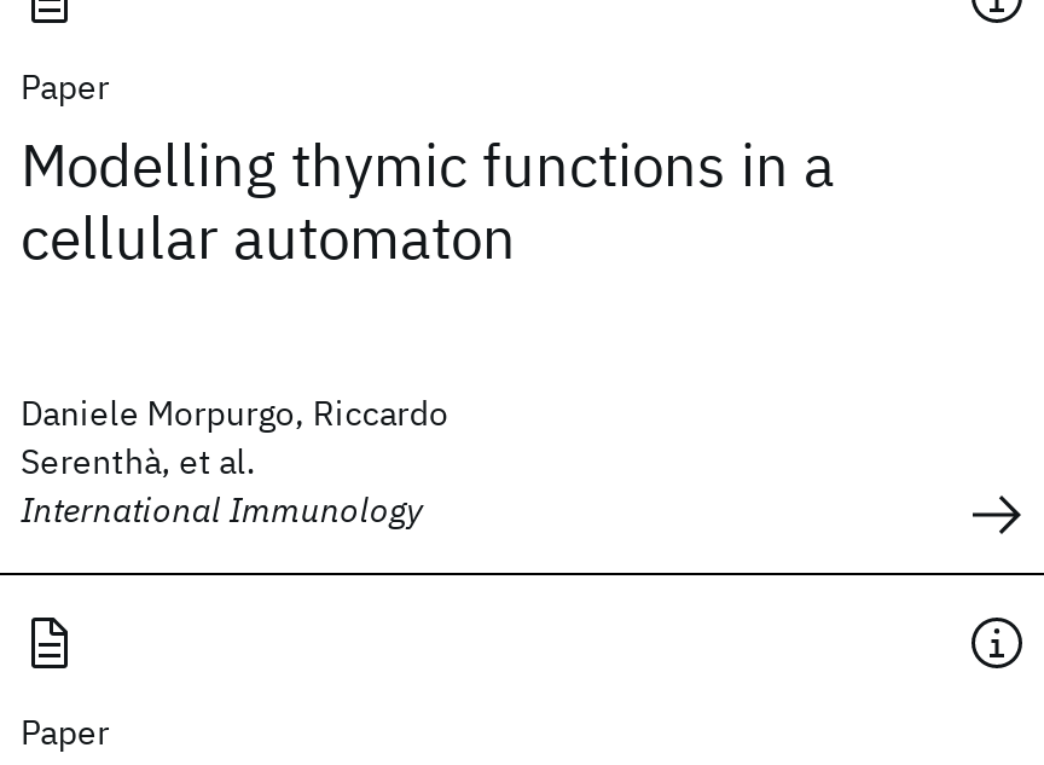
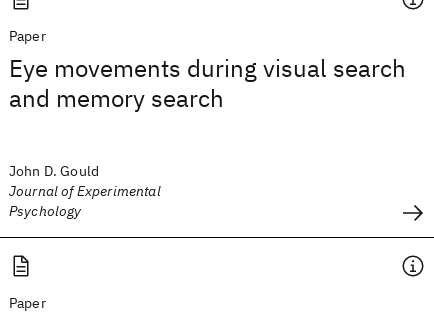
[21,126,835,276] Modelling thymic functions in a | cellular automaton -> [9,52,406,114] Eye movements during visual search | and memory search
[21,392,449,532] Daniele Morpurgo, Riccardo | Serenthà, et al. | International Immunology -> [9,162,161,220] John D. Gould | Journal of Experimental | Psychology

